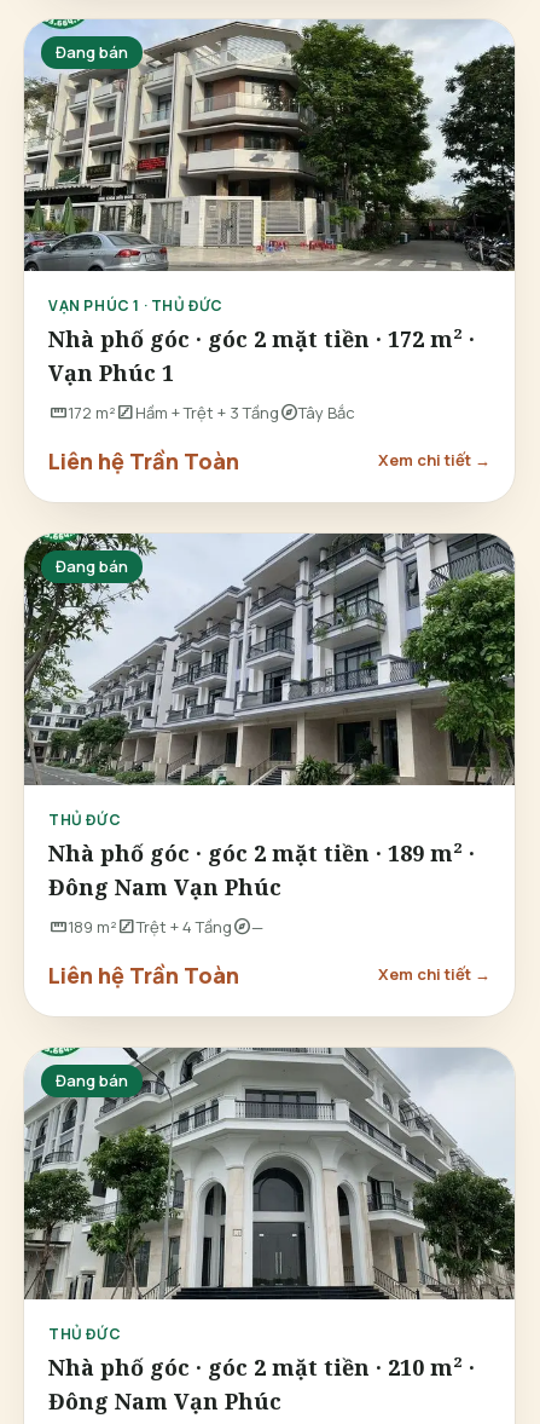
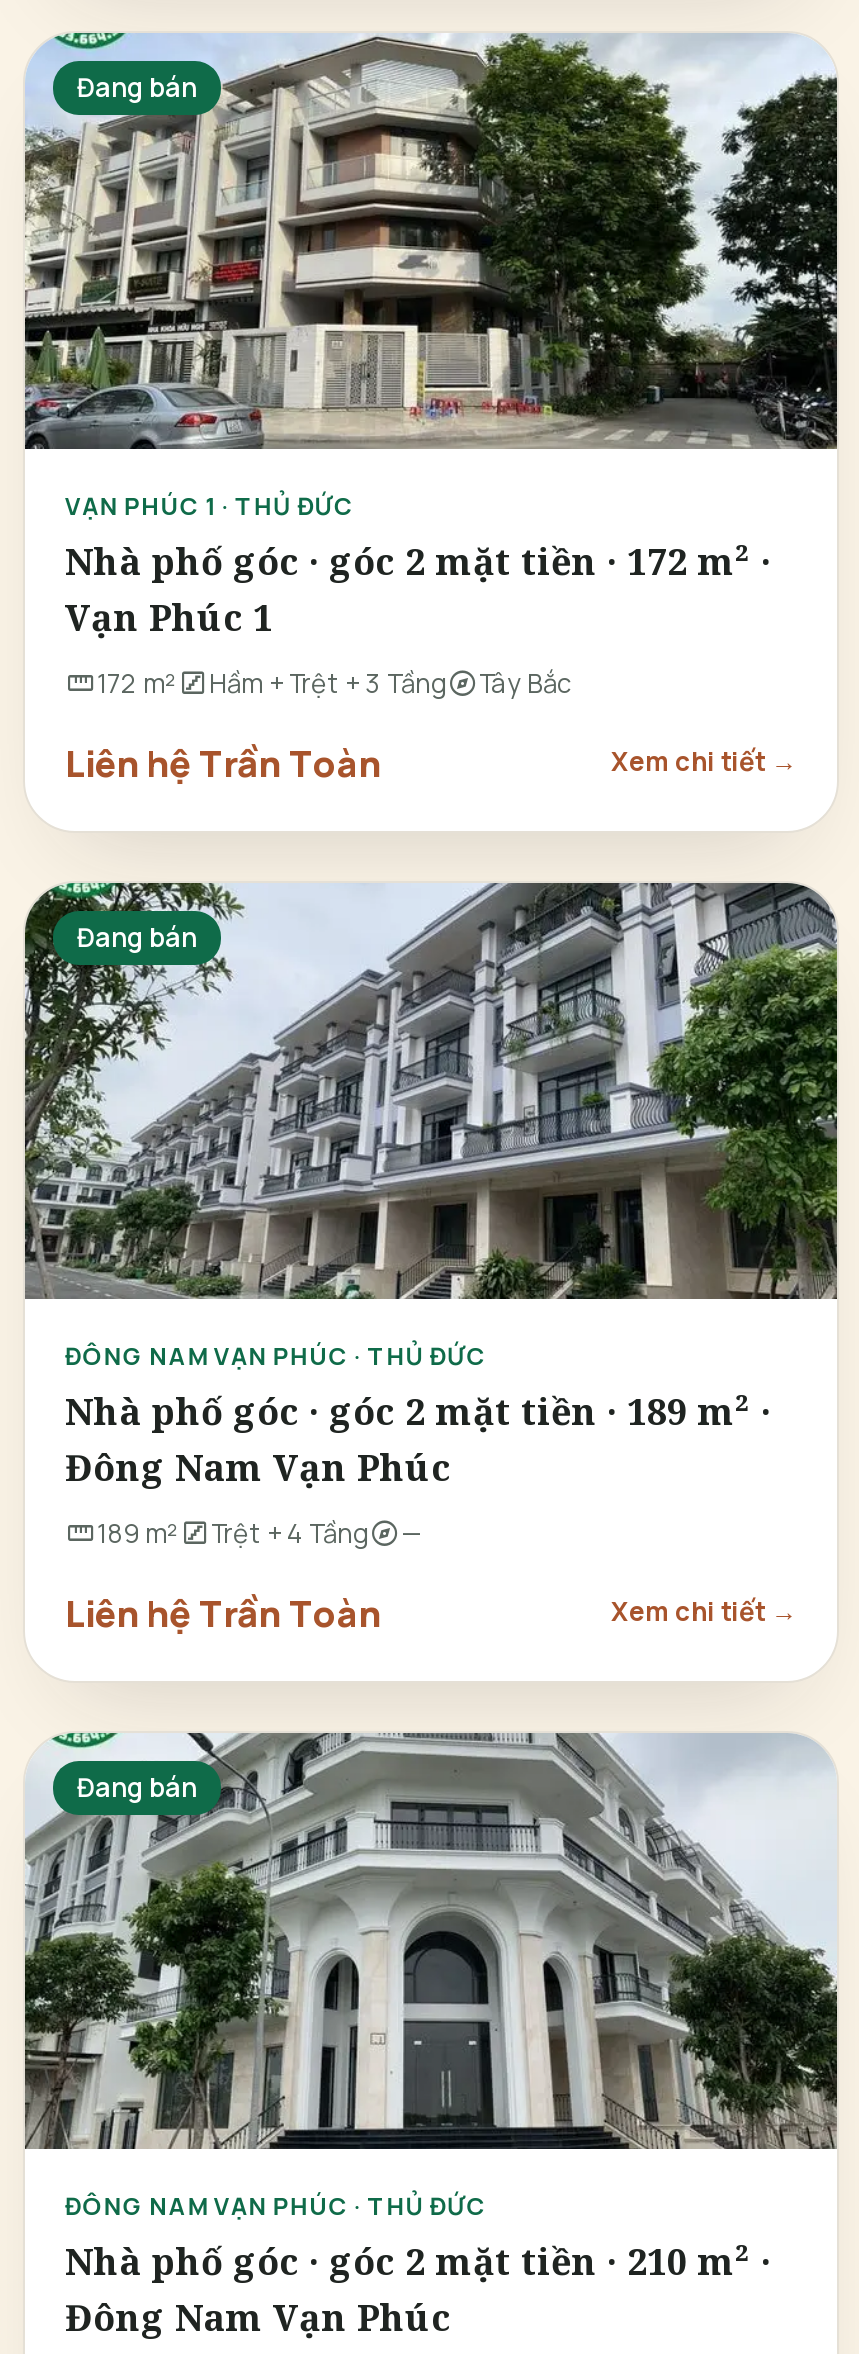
[48,809,121,830] THỦ ĐỨC -> [65,1339,487,1373] ĐÔNG NAM VẠN PHÚC · THỦ ĐỨC
[48,1323,121,1344] THỦ ĐỨC -> [65,2189,487,2223] ĐÔNG NAM VẠN PHÚC · THỦ ĐỨC

